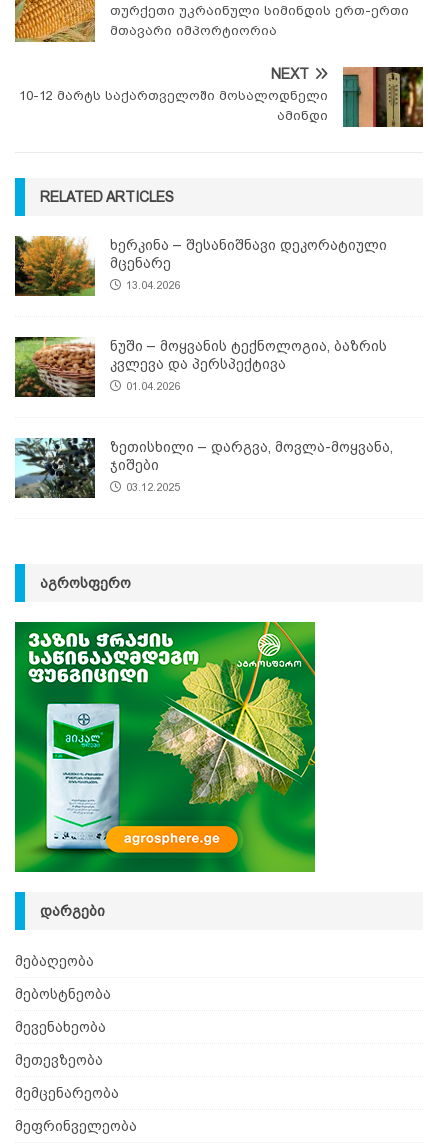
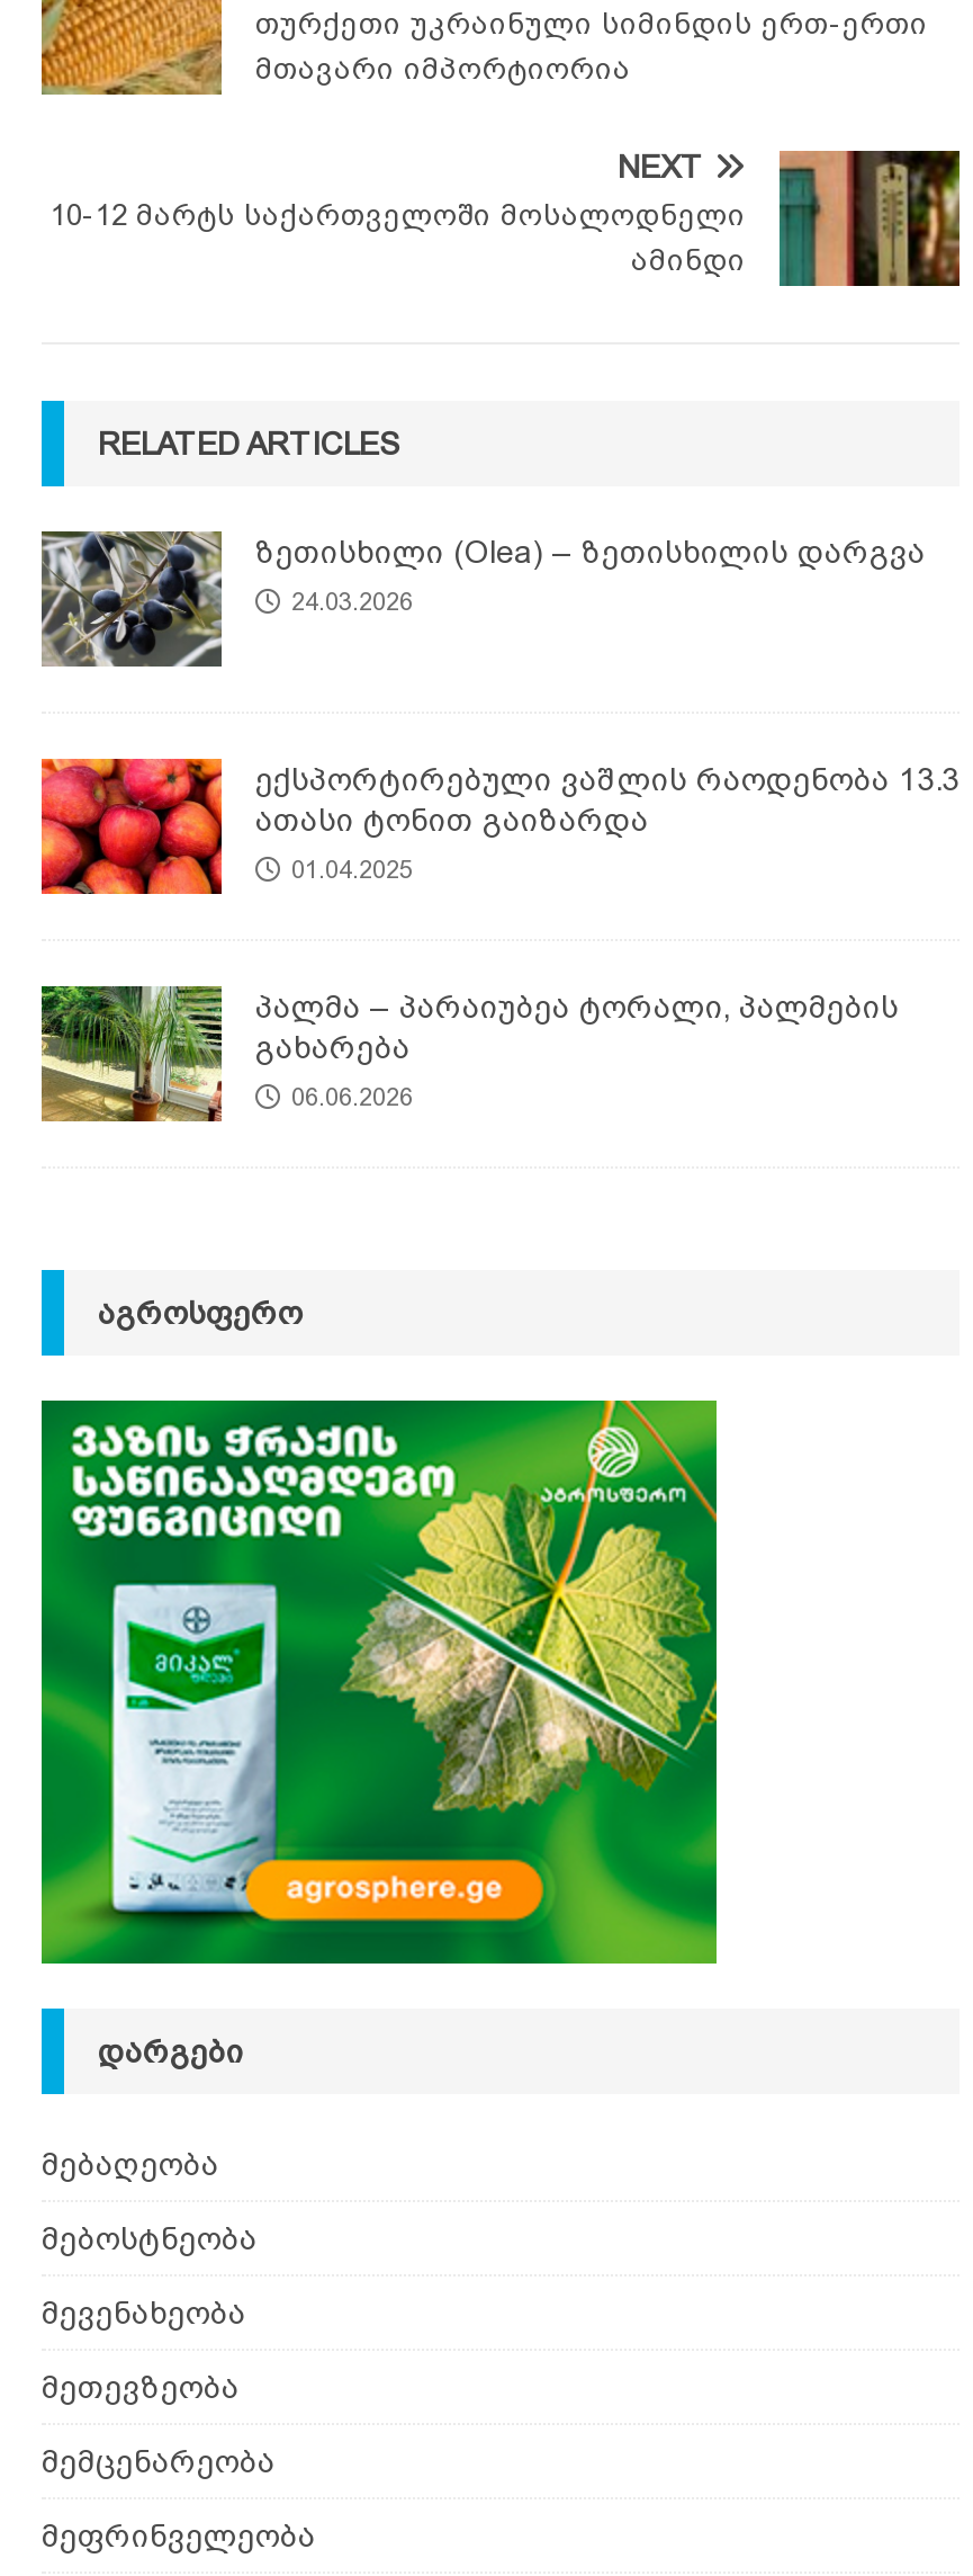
[15,236,387,297] [image] | ხერკინა – შესანიშნავი დეკორატიული | მცენარე -> [42,529,926,667] [image] | ზეთისხილი (Olea) – ზეთისხილის დარგვა
[126,279,180,291] 13.04.2026 -> [291,588,413,615] 24.03.2026
[14,336,387,398] [image] | ნუში – მოყვანის ტექნოლოგია, ბაზრის | კვლევა და პერსპექტივა -> [39,757,960,896] [image] | ექსპორტირებული ვაშლის რაოდენობა 13.3 | ათასი ტონით გაიზარდა
[126,380,180,392] 01.04.2026 -> [291,856,413,883] 01.04.2025
[14,437,393,499] [image] | ზეთისხილი – დარგვა, მოვლა-მოყვანა, | ჯიშები -> [39,984,899,1124] [image] | პალმა – პარაიუბეა ტორალი, პალმების | გახარება
[126,481,180,493] 03.12.2025 -> [291,1084,413,1111] 06.06.2026

